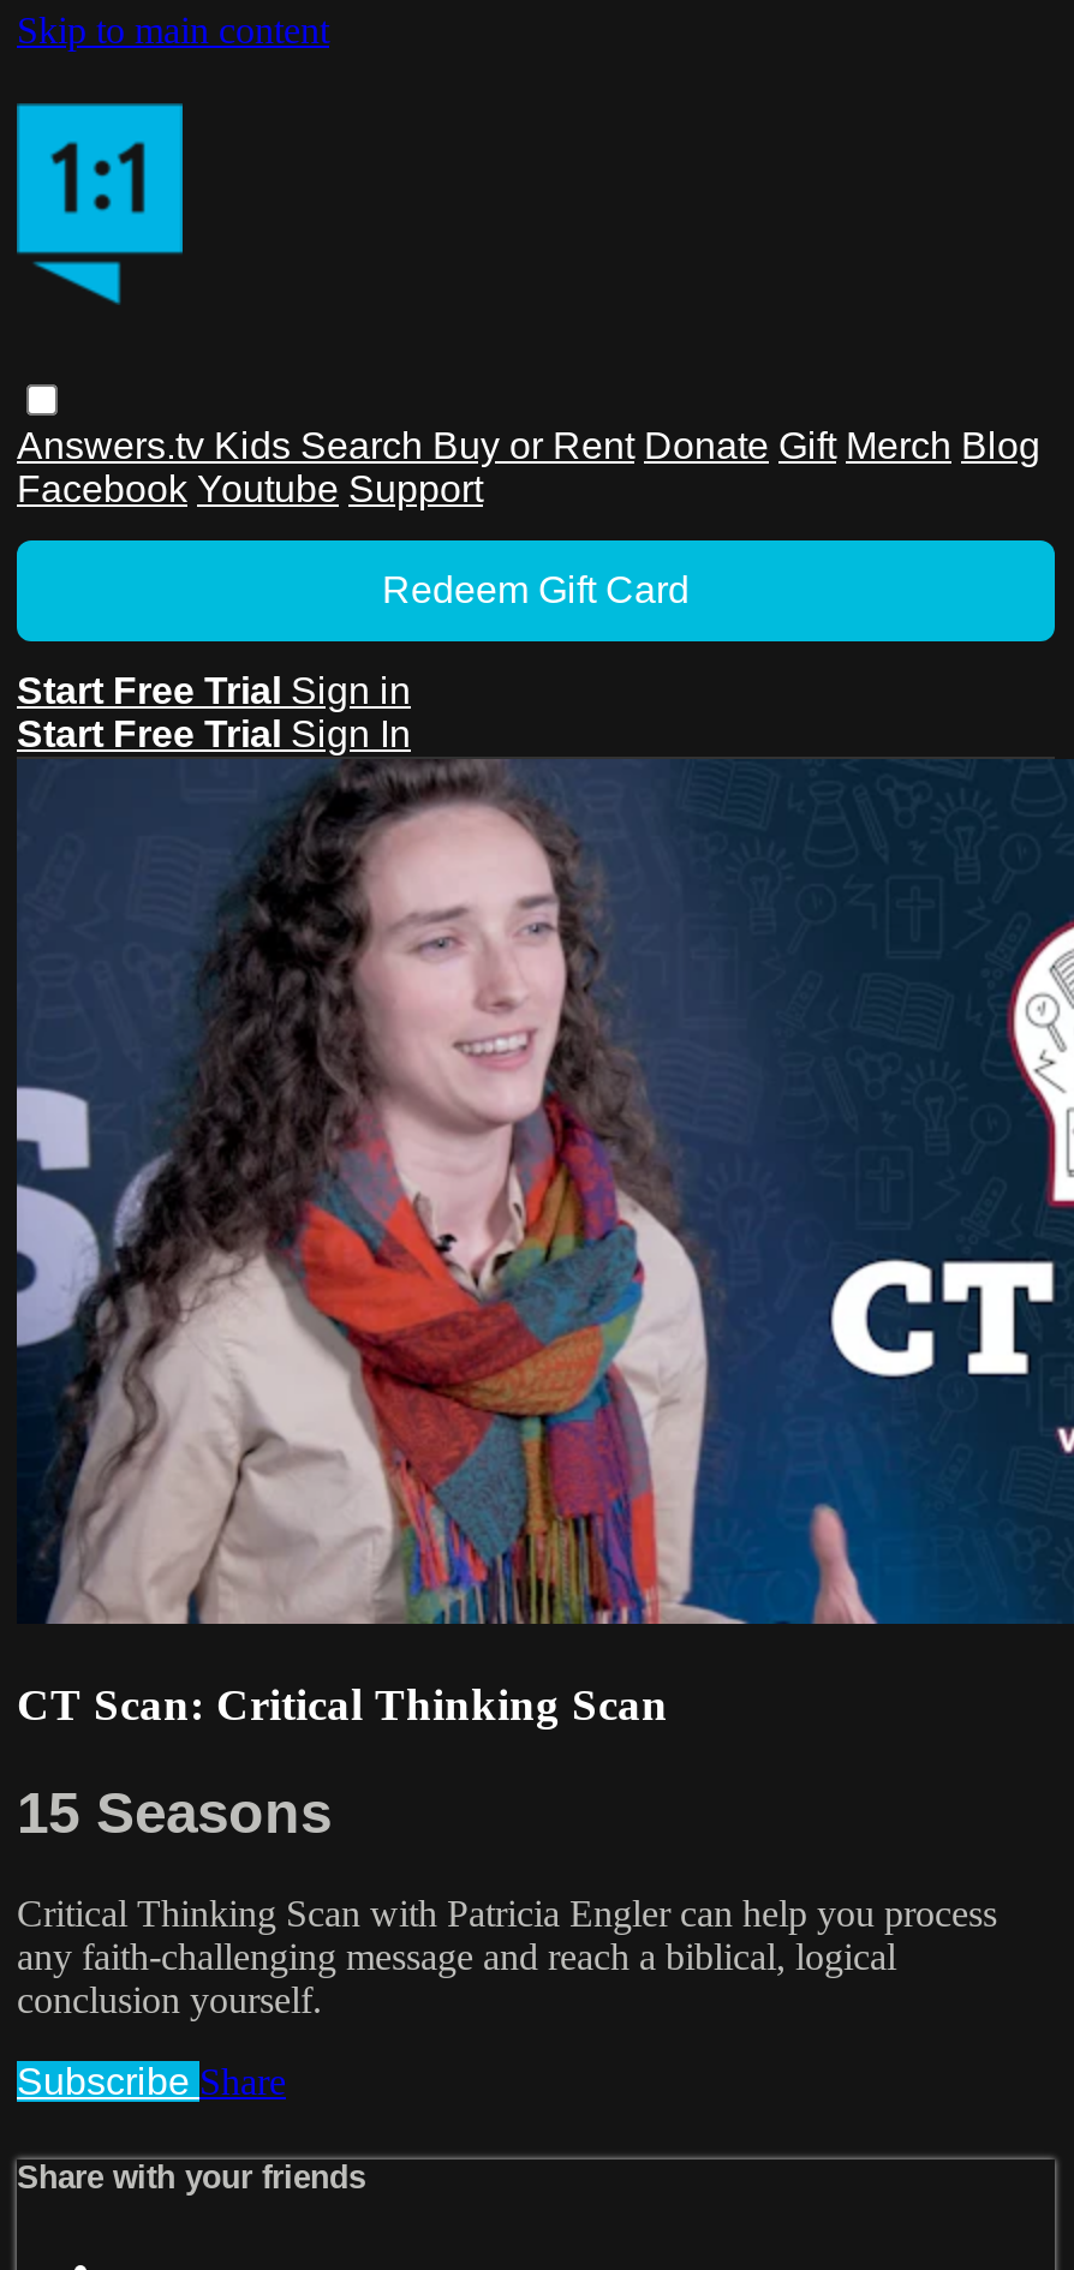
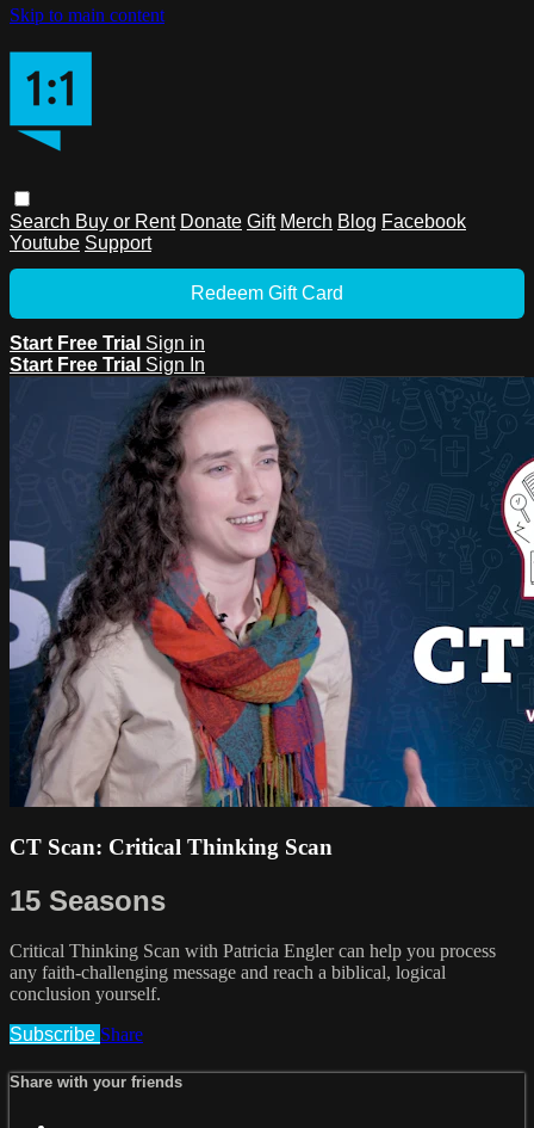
[17,425,1040,509] Answers.tv Kids Search Buy or Rent Donate Gift Merch Blog | Facebook Youtube Support -> [10,211,466,253] Search Buy or Rent Donate Gift Merch Blog Facebook | Youtube Support

